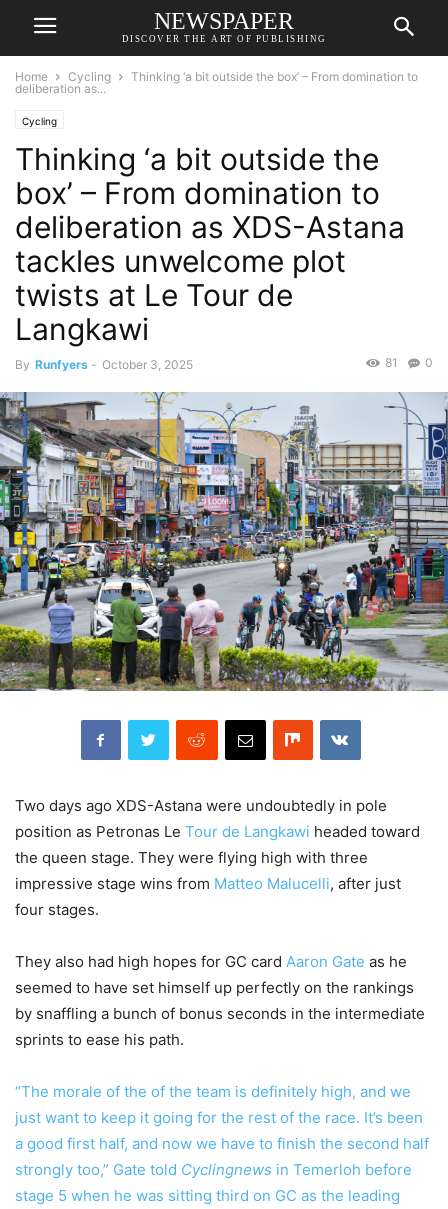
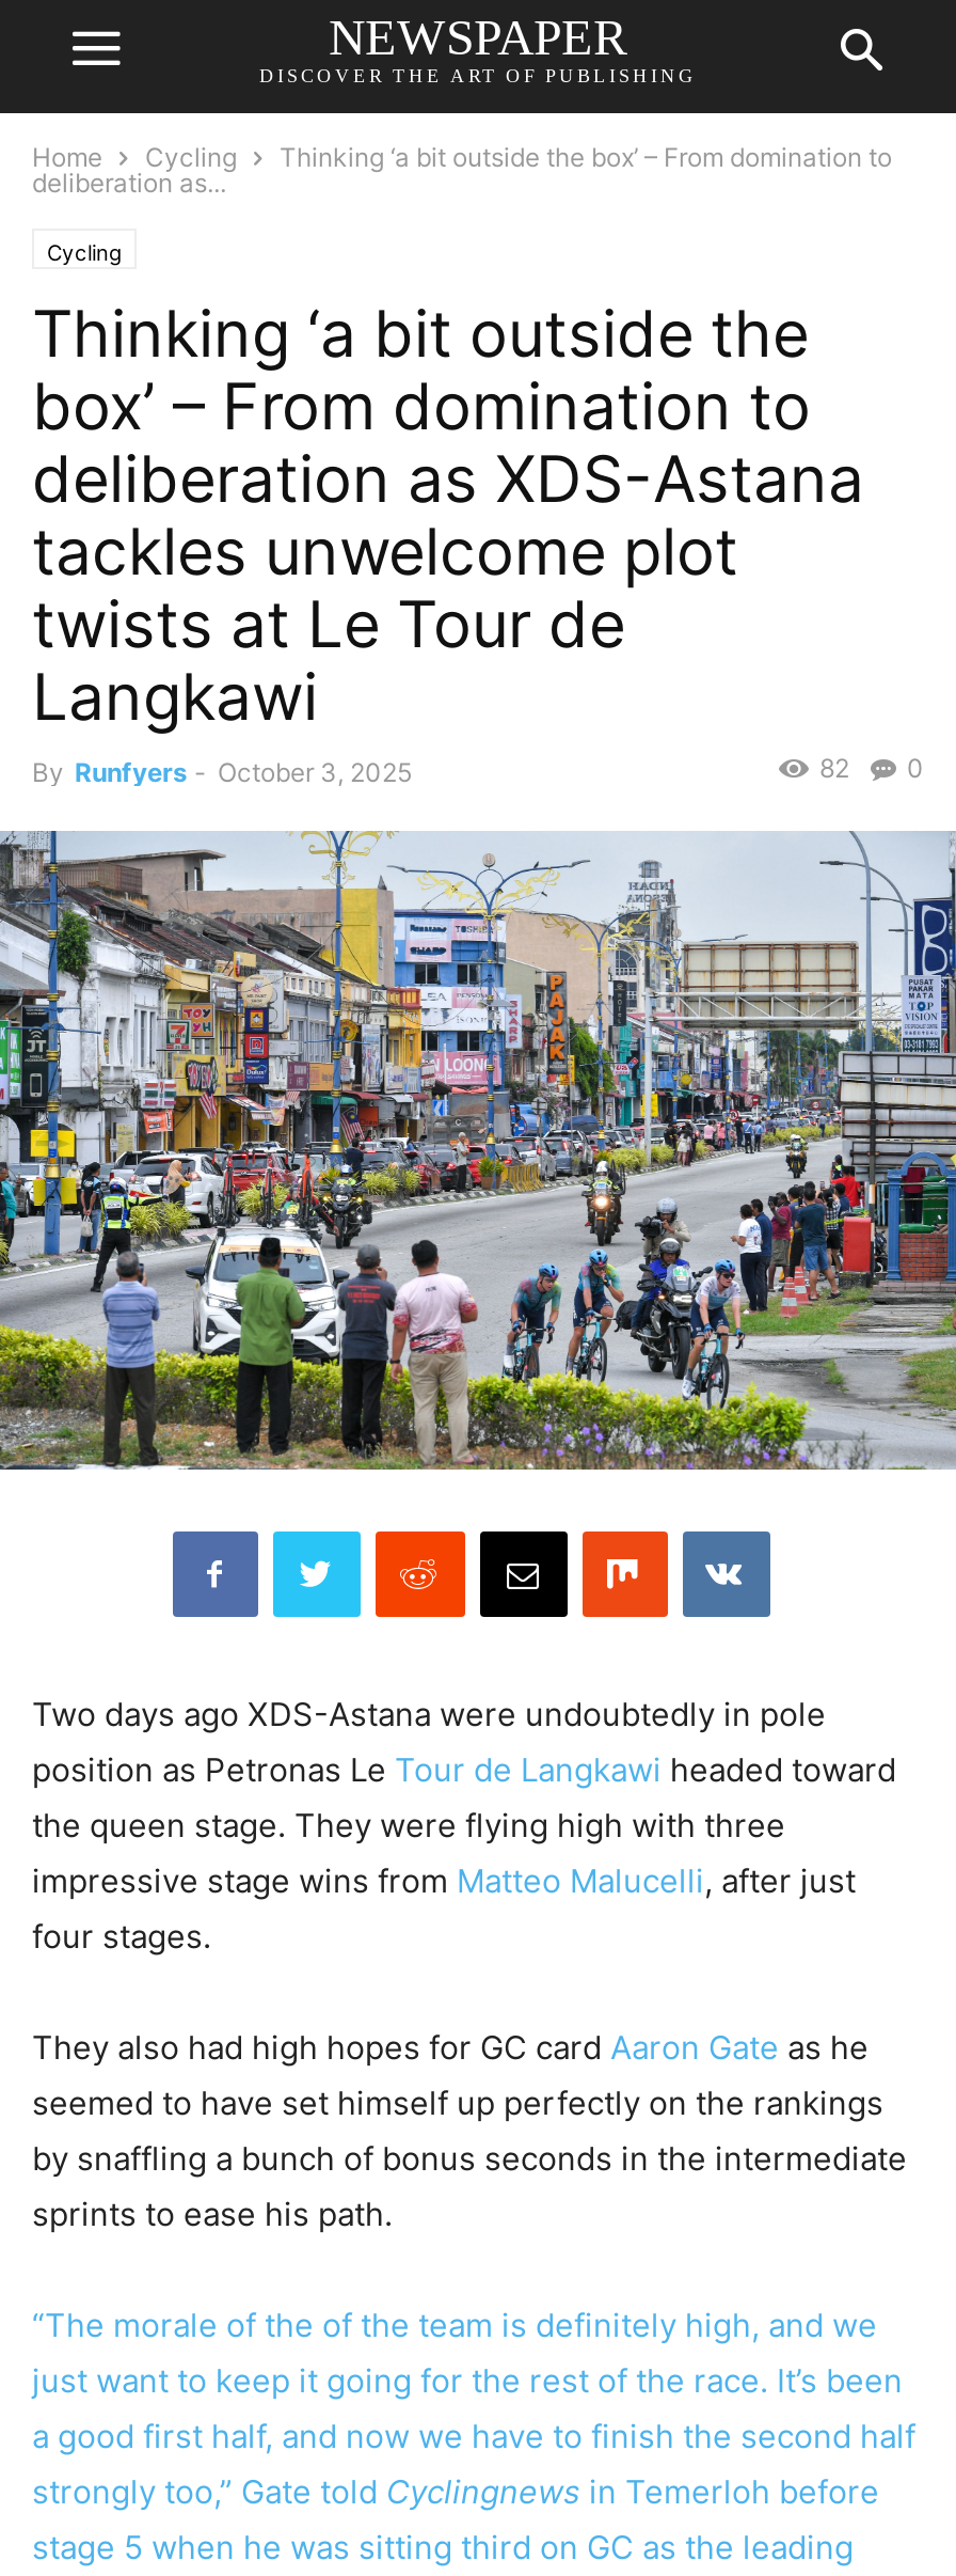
[385,355,433,370] 81 0 -> [819,752,924,784] 82 0

